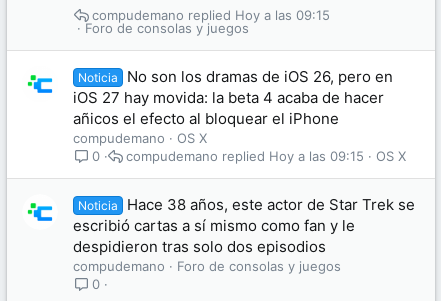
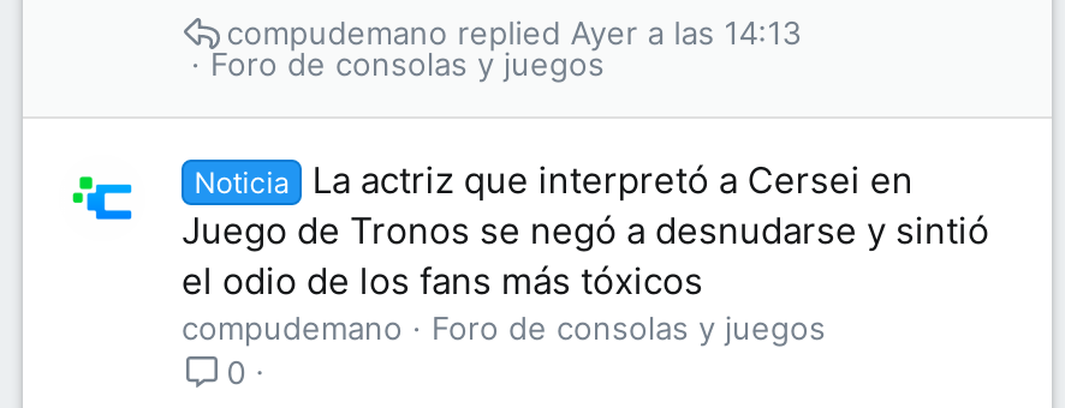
[235,7,330,23] Hoy a las 09:15 -> [570,14,801,52] Ayer a las 14:13
[73,67,415,256] No son los dramas de iOS 26, pero en | iOS 27 hay movida: la beta 4 acaba de hacer | añicos el efecto al bloquear el iPhone | compudemano | OS X | 0 | OS X | Hoy a las 09:15 | compudemano | Noticia | Hace 38 años, este actor de Star Trek se | escribió cartas a sí mismo como fan y le | despidieron tras solo dos episodios -> [182,157,989,304] La actriz que interpretó a Cersei en | Juego de Tronos se negó a desnudarse y sintió | el odio de los fans más tóxicos

